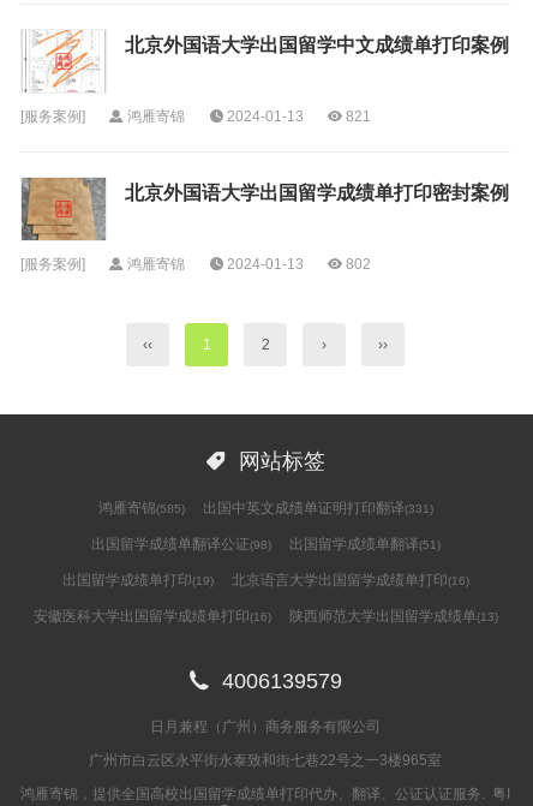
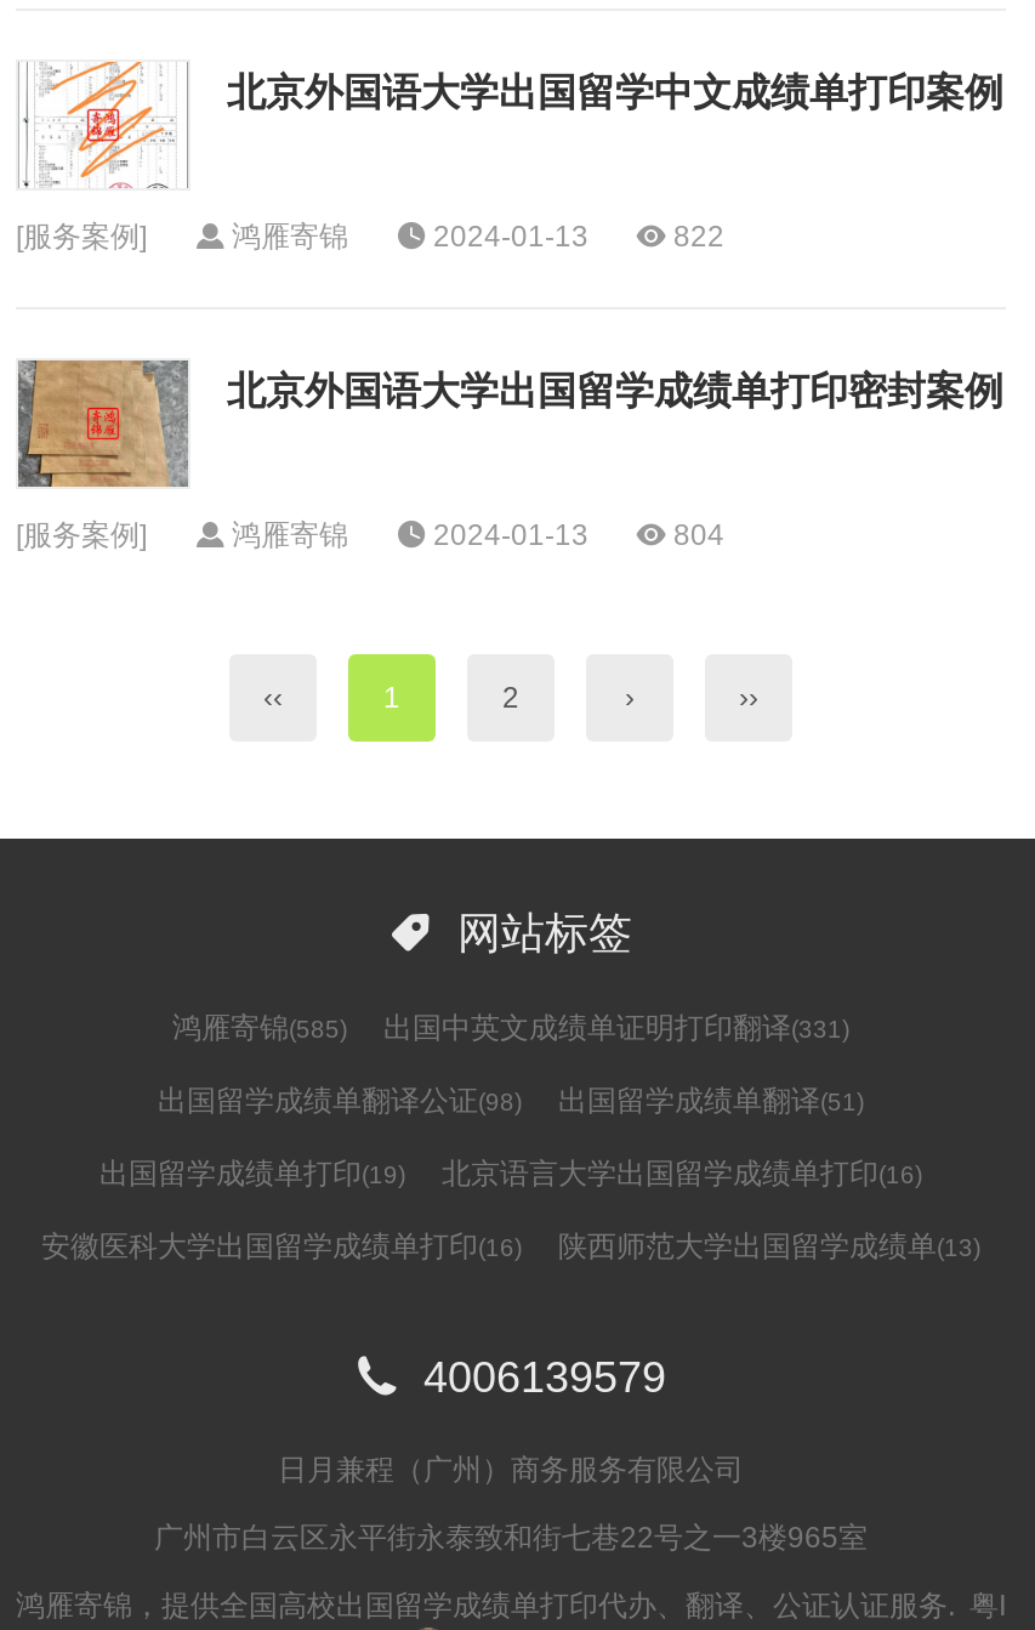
[346,108,371,125] 821 -> [673,220,724,254] 822
[346,256,371,273] 802 -> [673,518,724,552] 804

